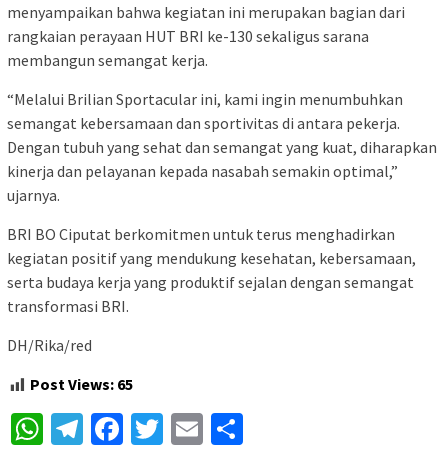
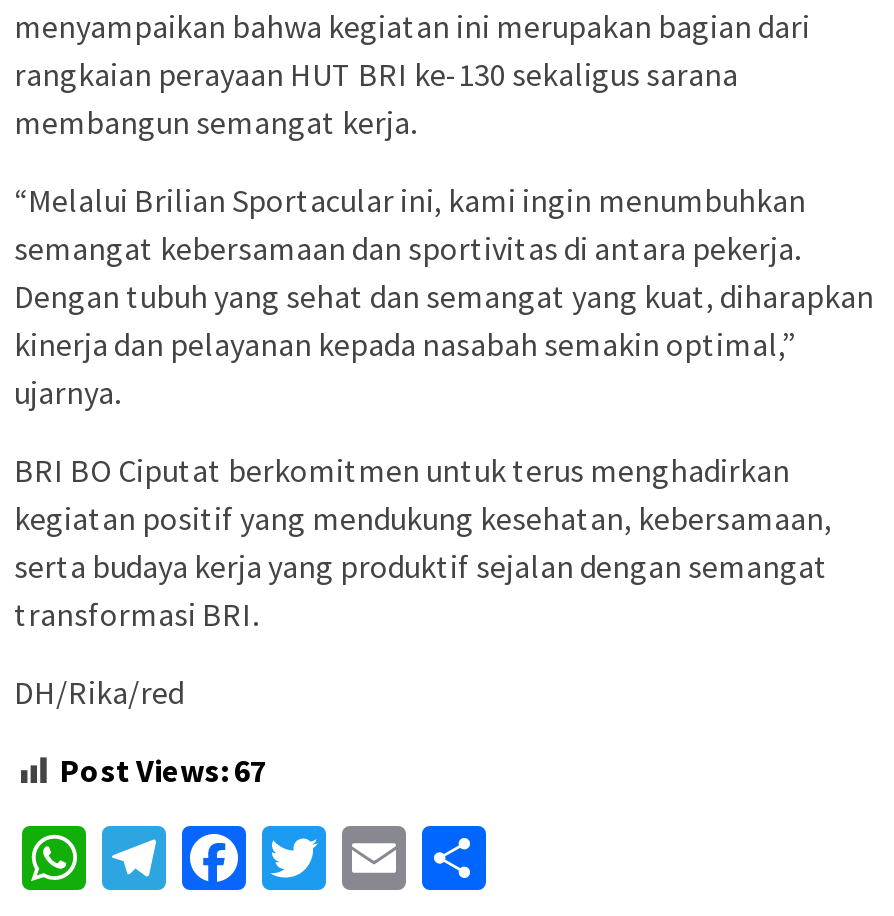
[30,374,133,394] Post Views: 65 -> [60,749,266,789] Post Views: 67

